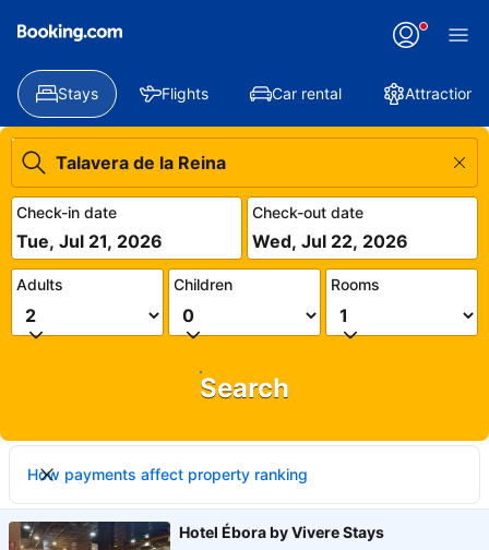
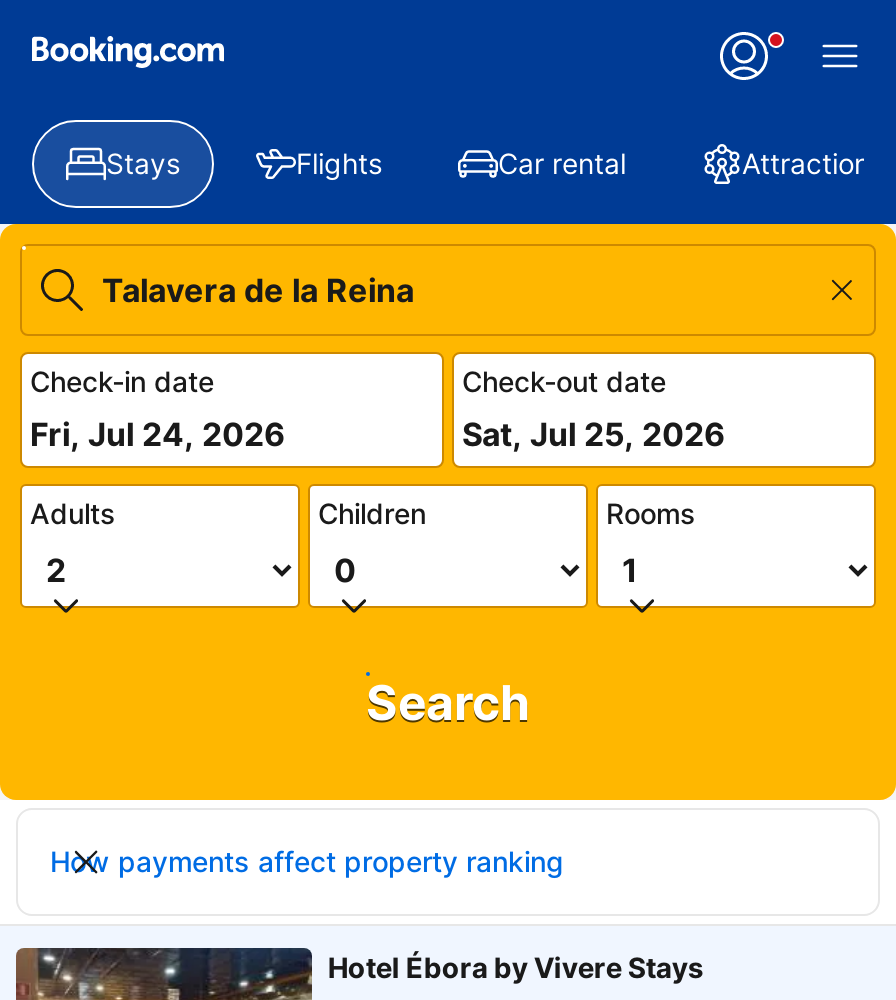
[16,230,163,252] Tue, Jul 21, 2026 -> [30,414,286,454] Fri, Jul 24, 2026
[252,230,408,252] Wed, Jul 22, 2026 -> [462,414,726,454] Sat, Jul 25, 2026

